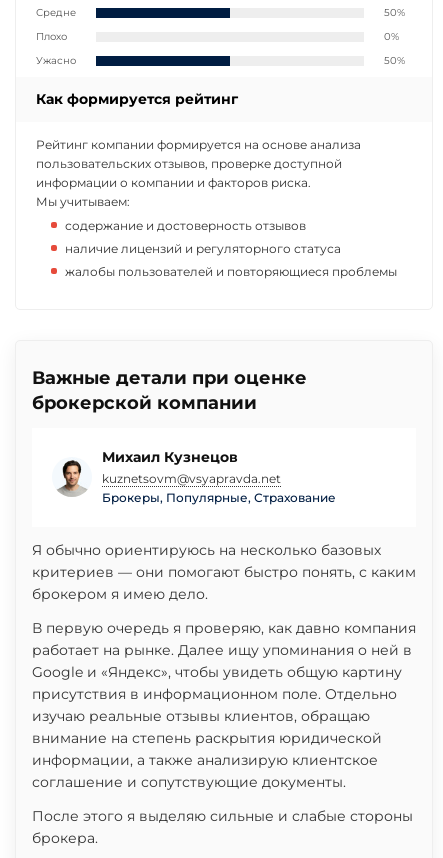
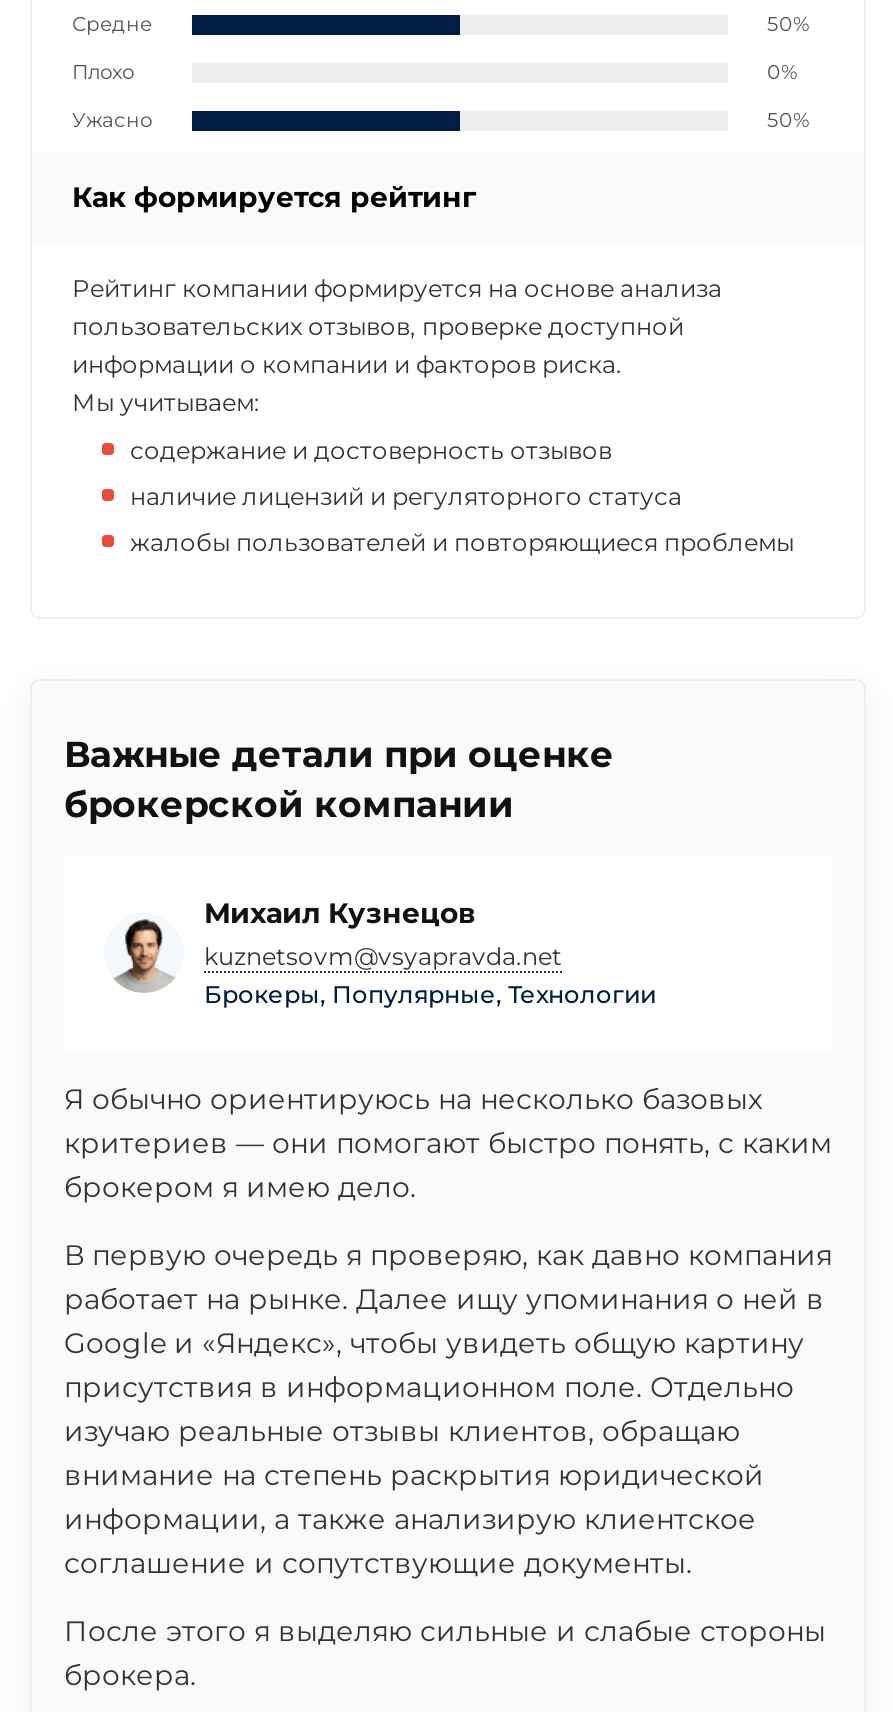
[102,490,336,505] Брокеры, Популярные, Страхование -> [204,978,656,1008] Брокеры, Популярные, Технологии

